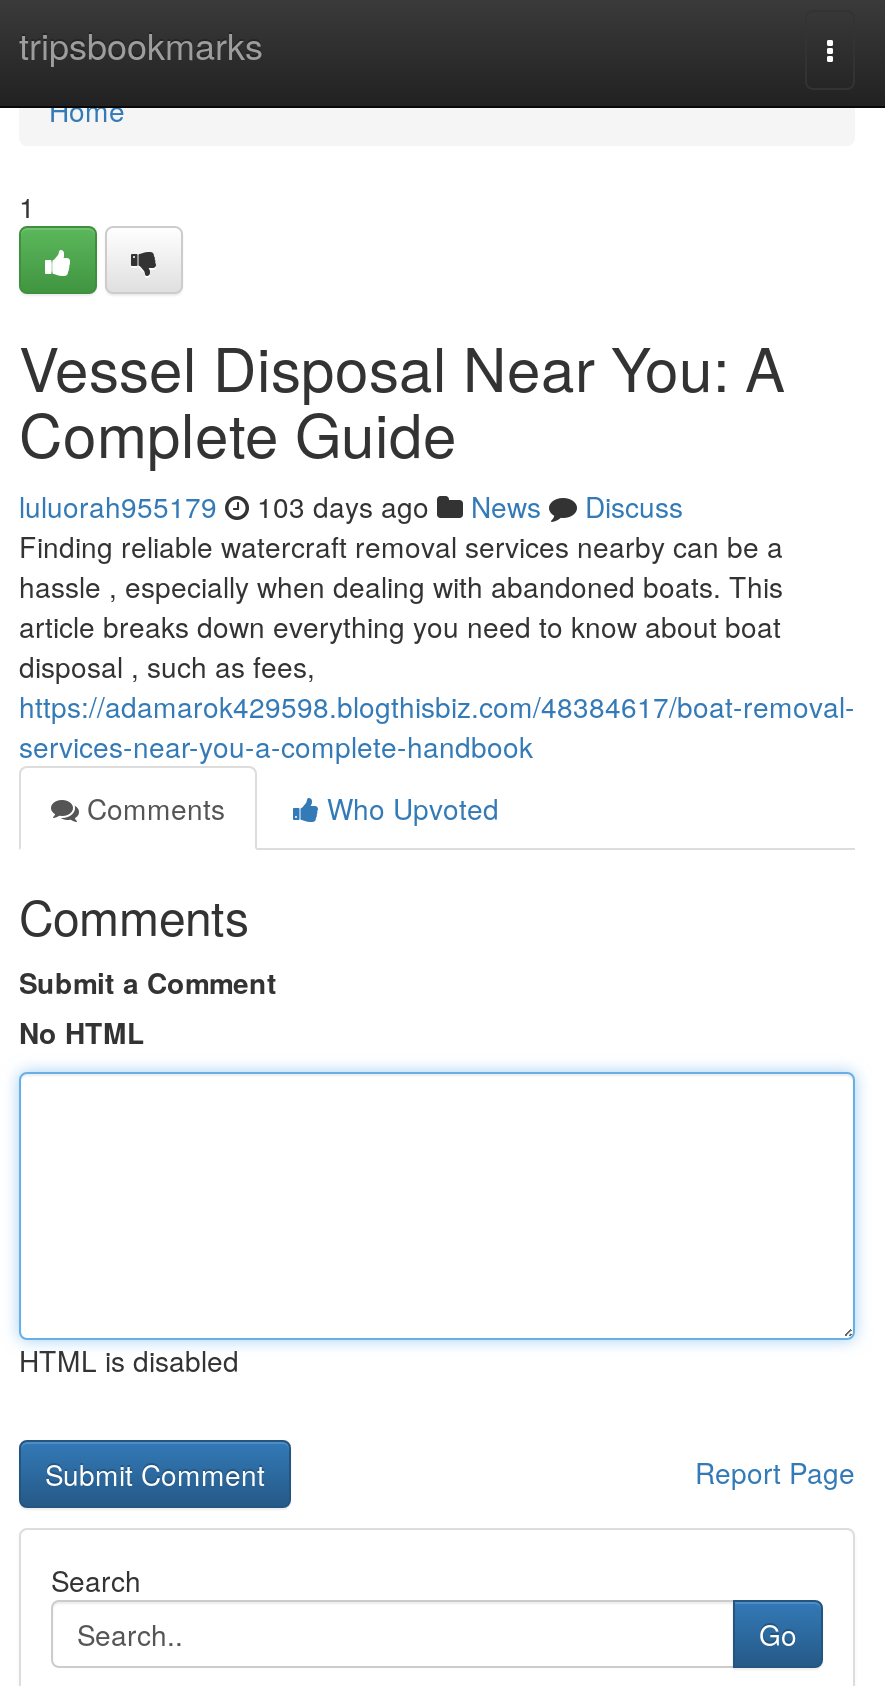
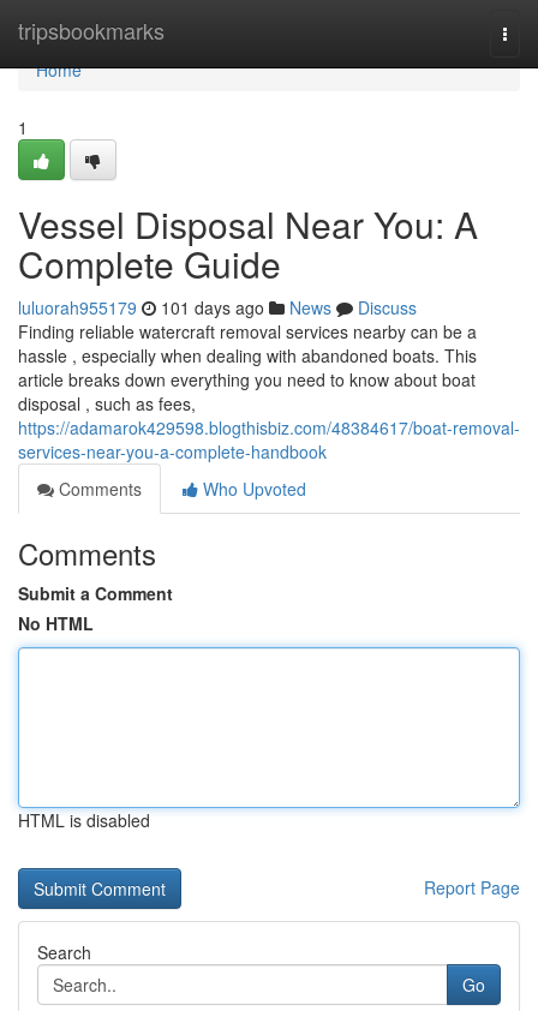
[19,486,683,526] luluorah955179 103 days ago News Discuss -> [18,295,417,319] luluorah955179 101 days ago News Discuss

